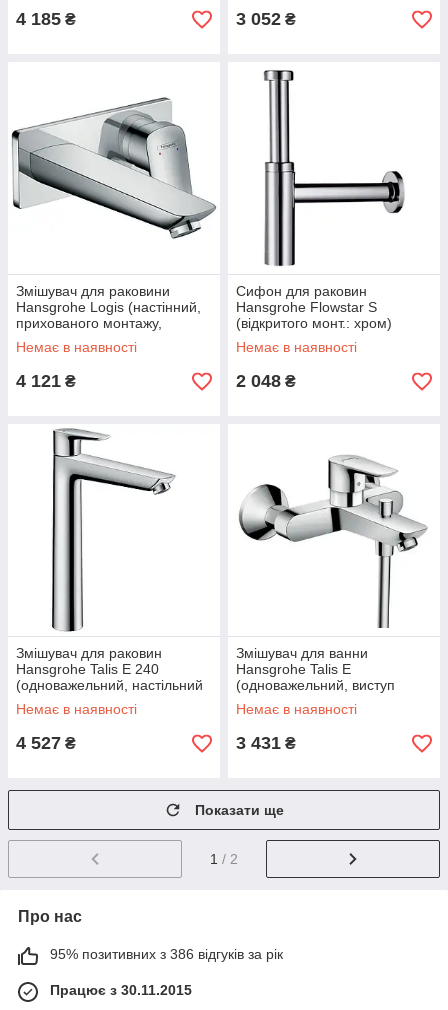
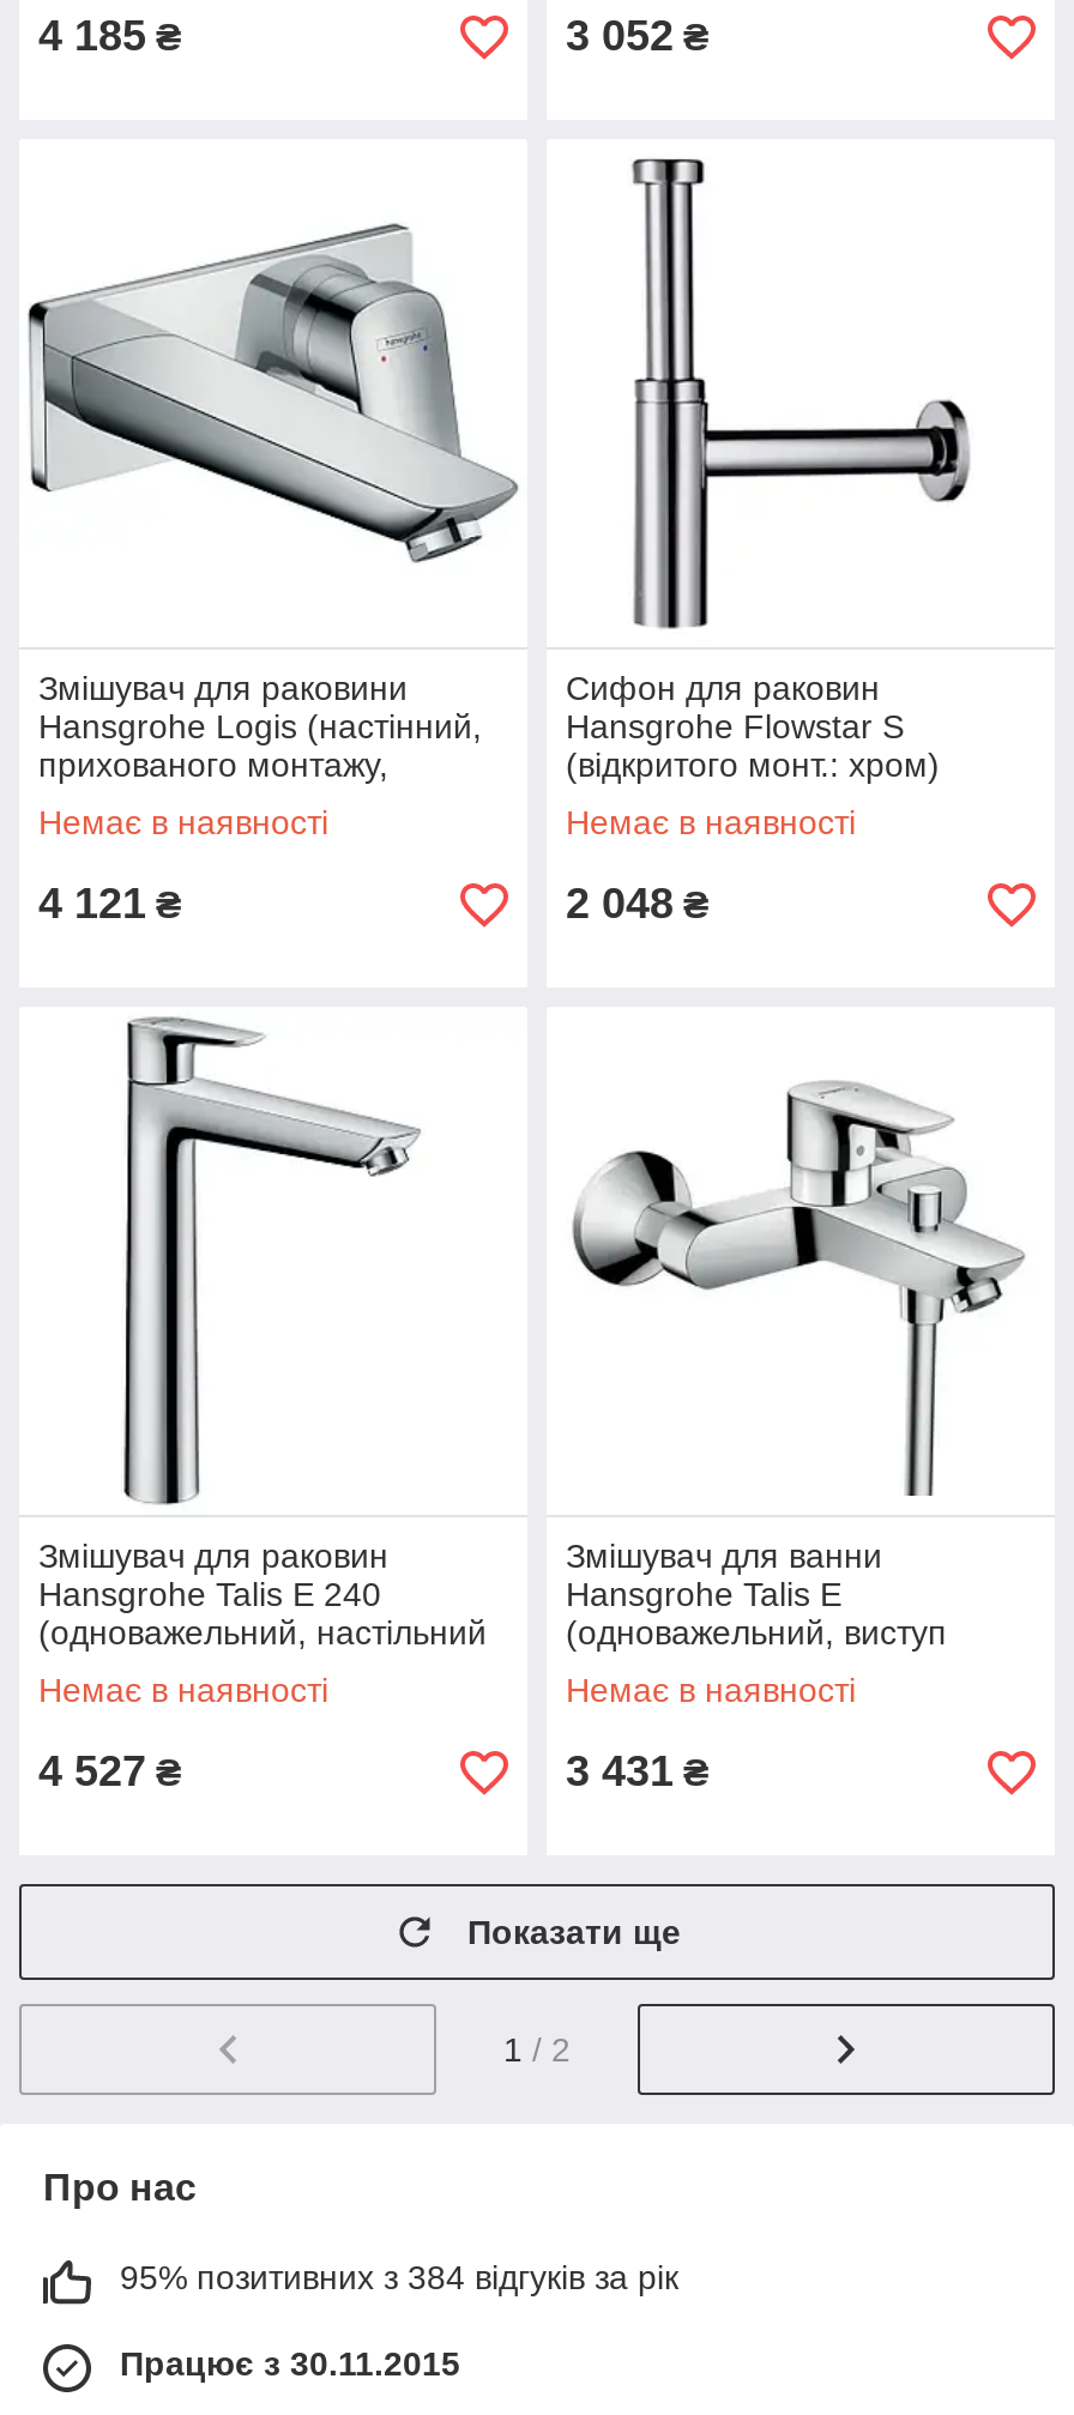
[50,946,283,962] 95% позитивних з 386 відгуків за рік -> [120,2258,678,2296] 95% позитивних з 384 відгуків за рік

